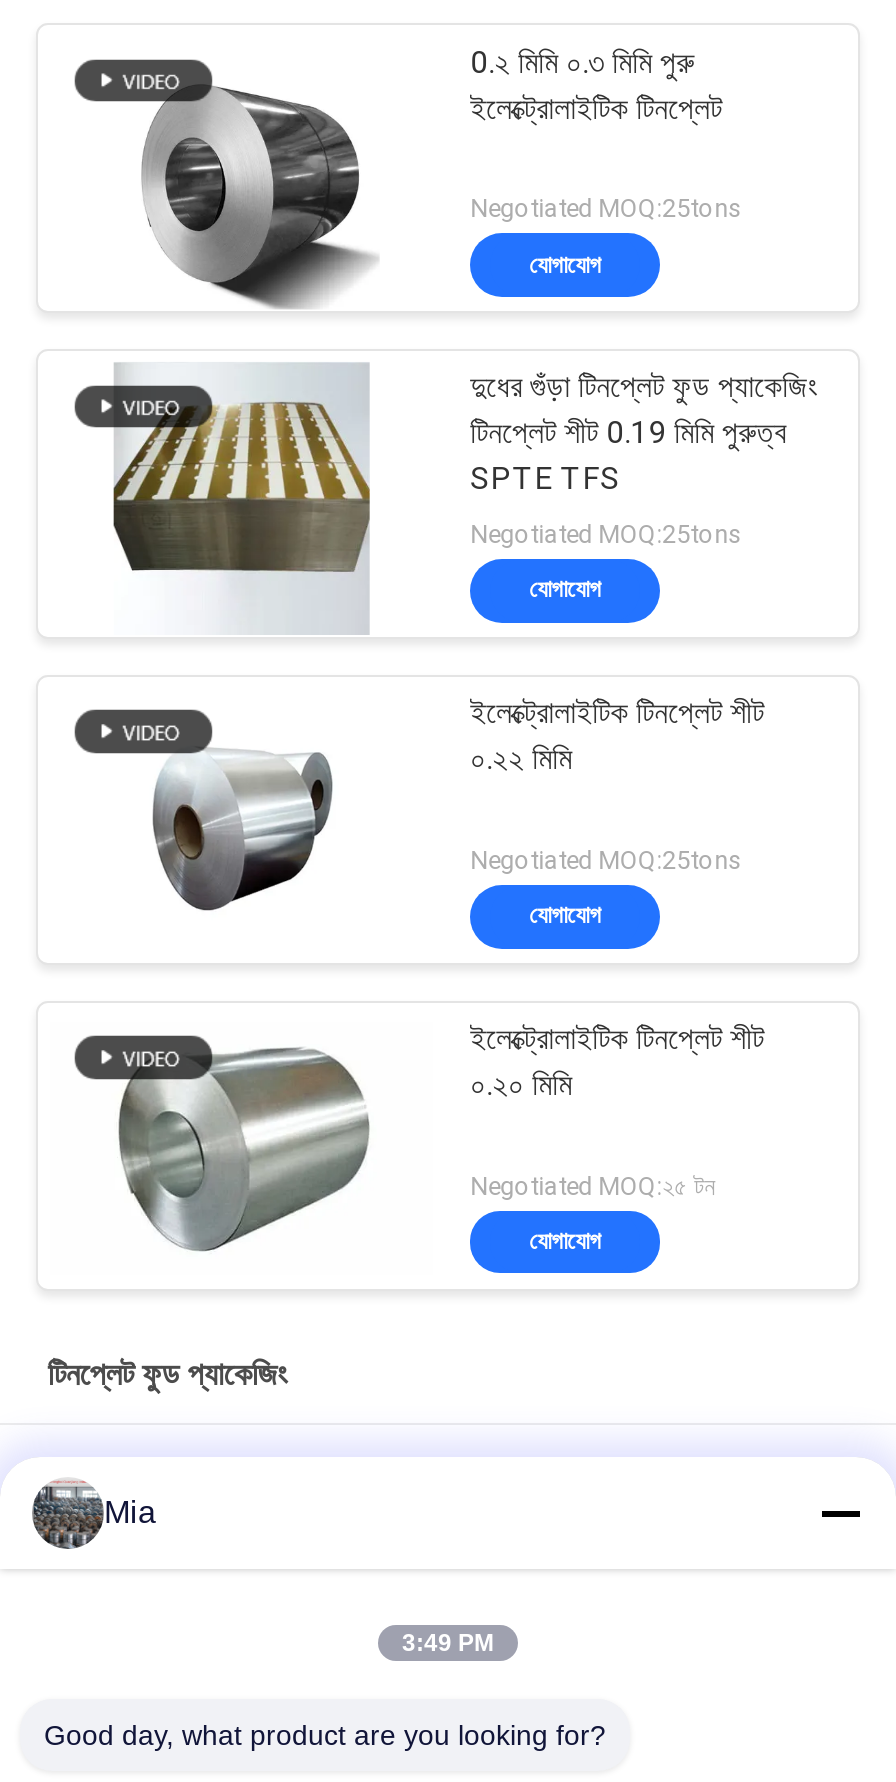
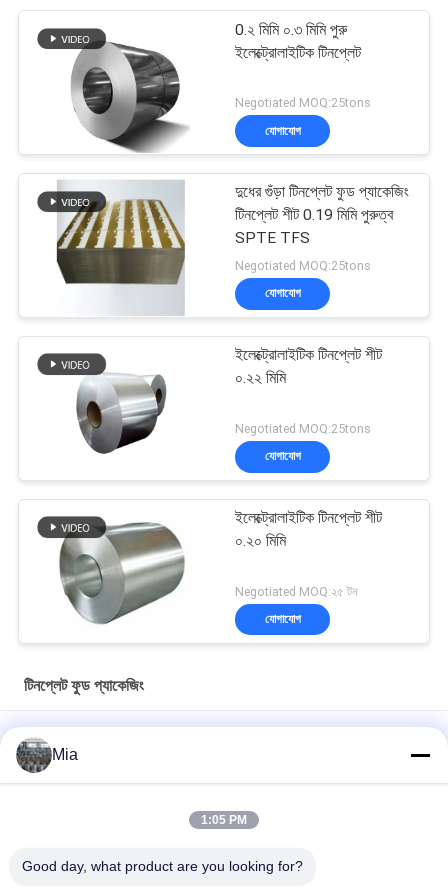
[402,1629,494,1657] 3:49 PM -> [201,813,247,827] 1:05 PM

